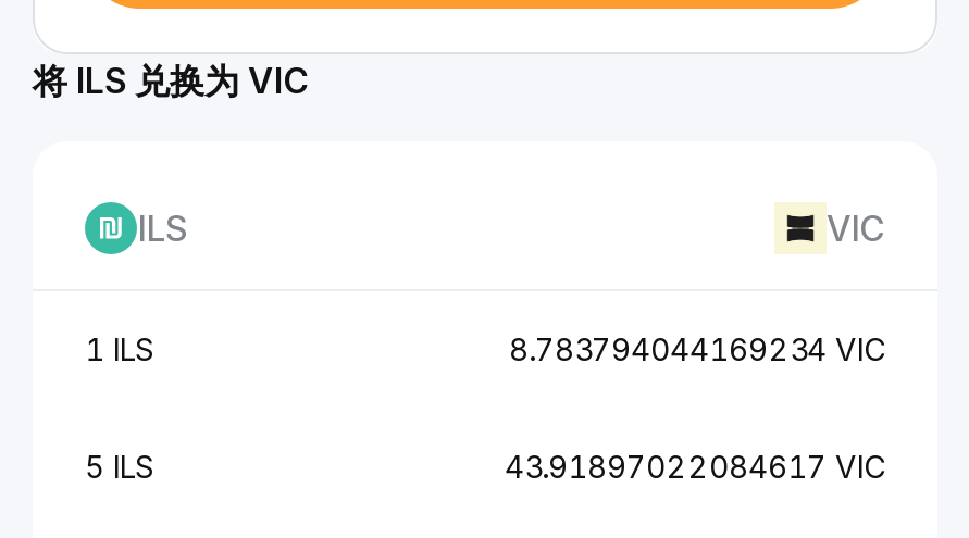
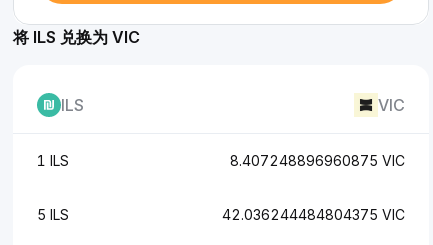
[509,330,885,367] 8.783794044169234 VIC -> [230,152,405,169] 8.407248896960875 VIC
[505,448,885,485] 43.91897022084617 VIC -> [222,206,405,223] 42.036244484804375 VIC

